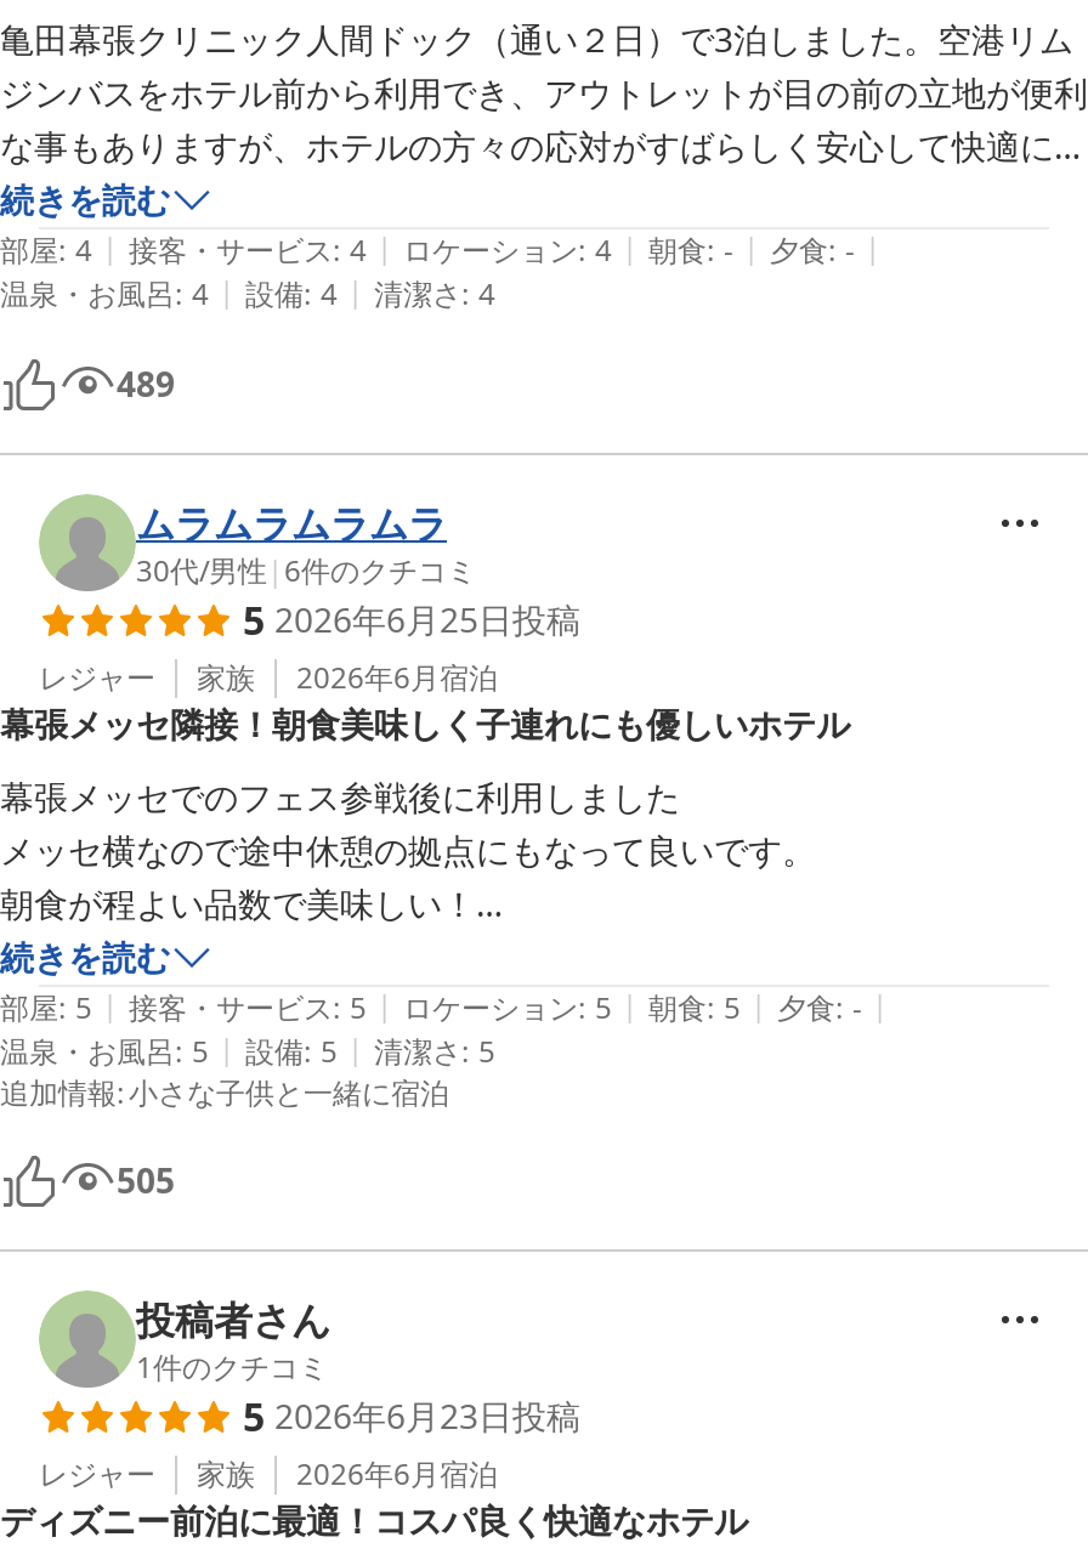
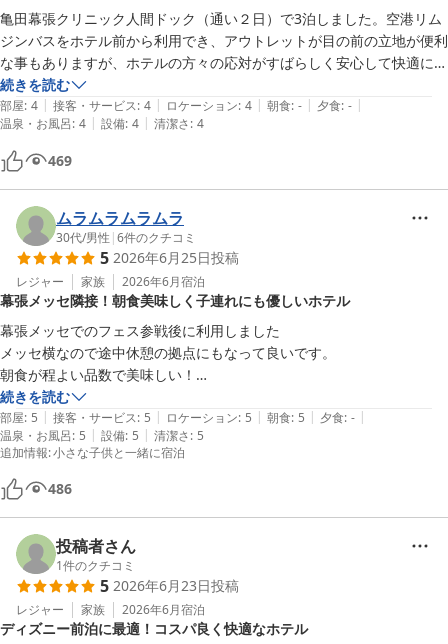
[117,361,175,407] 489 -> [48,151,72,170] 469
[117,1157,175,1203] 505 -> [48,479,72,498] 486

